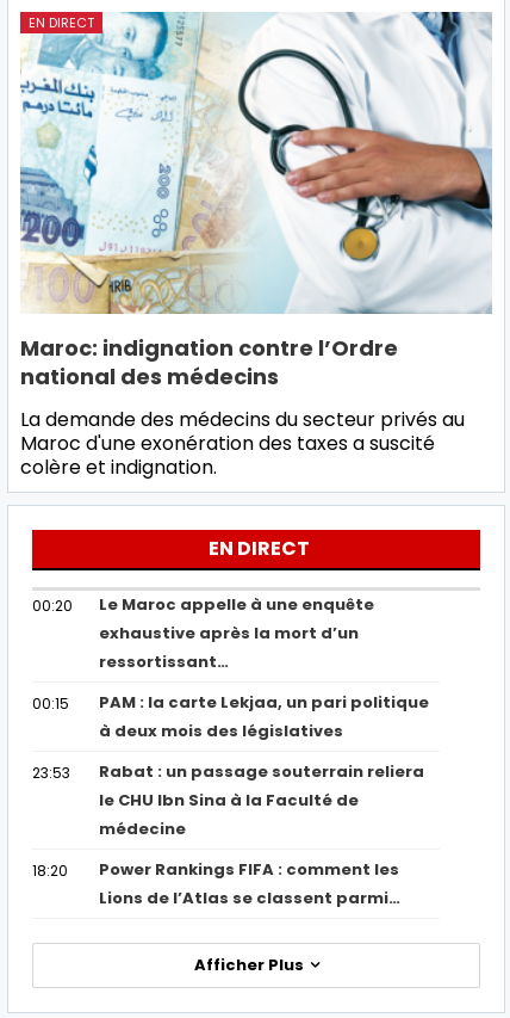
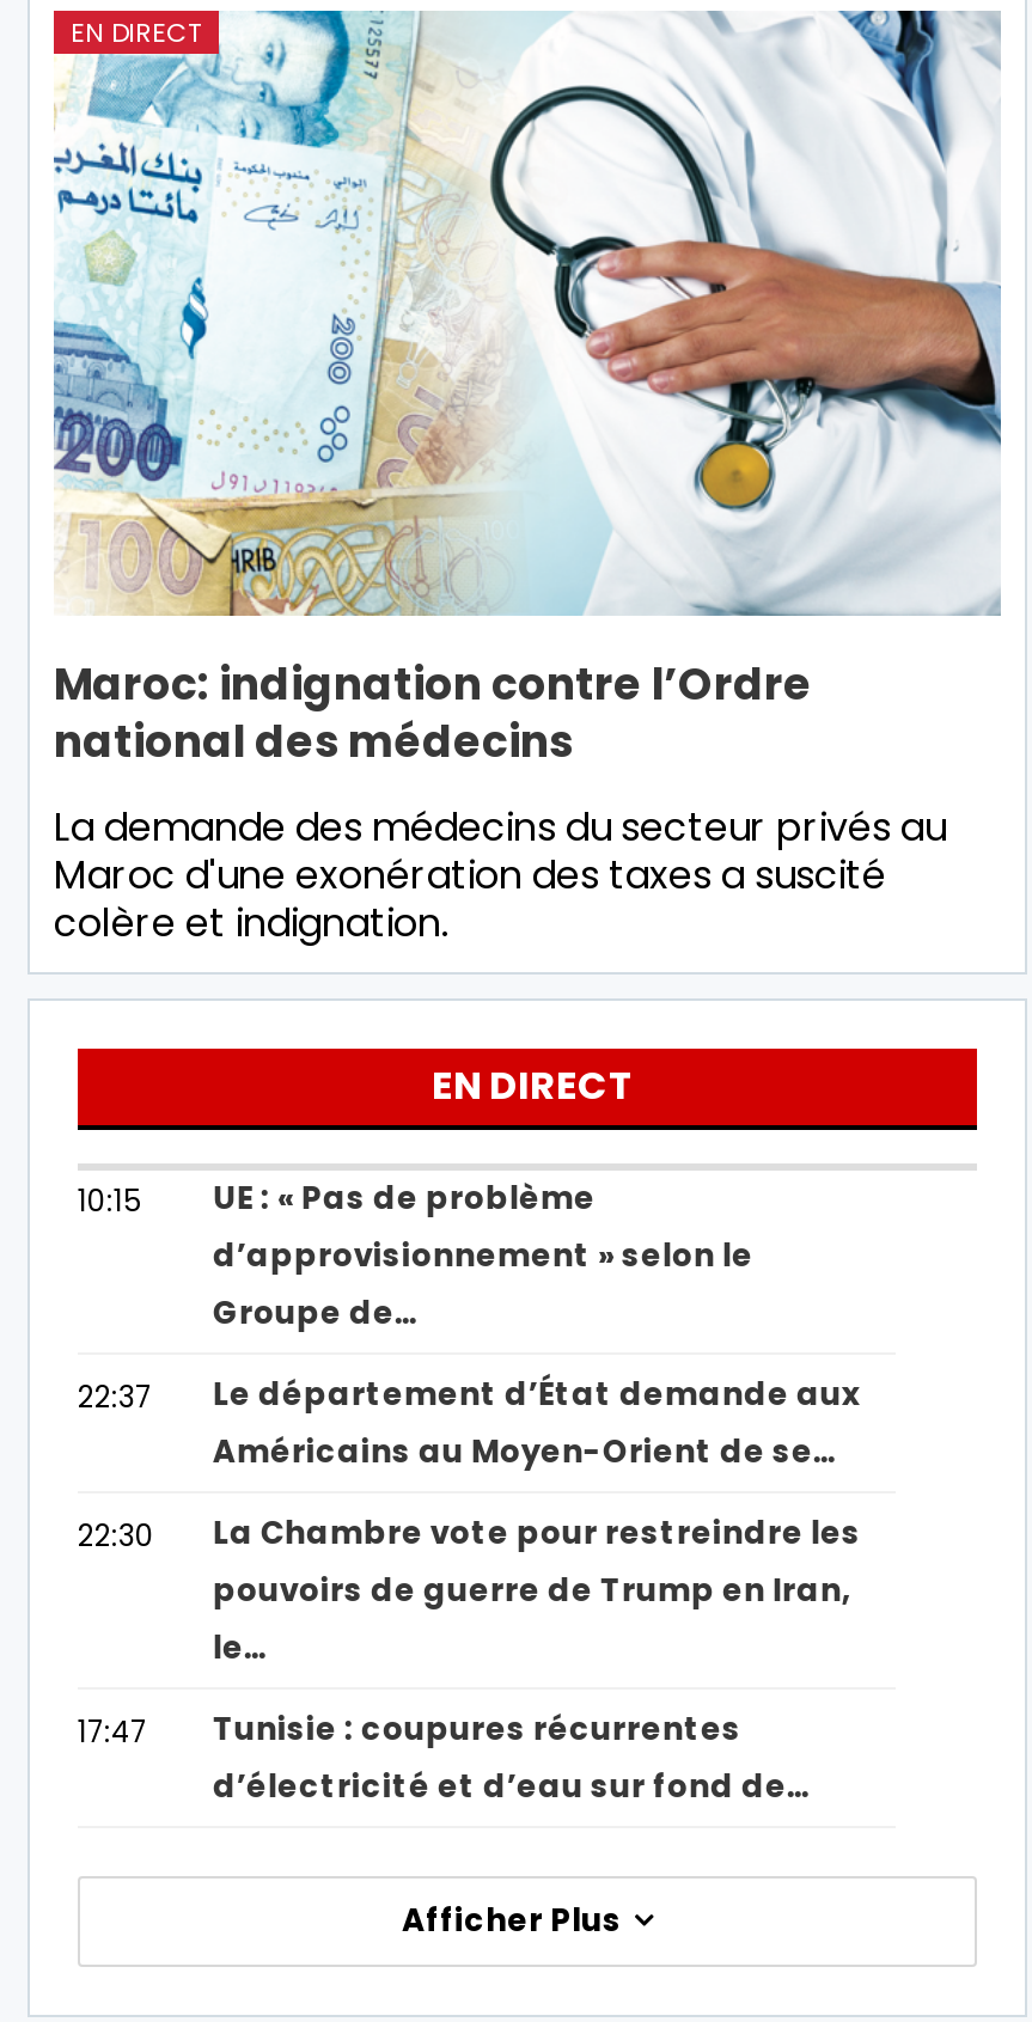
[32,593,375,673] 00:20 | Le Maroc appelle à une enquête | exhaustive après la mort d’un | ressortissant… -> [78,1176,753,1336] 10:15 | UE : « Pas de problème | d’approvisionnement » selon le | Groupe de…
[32,691,429,743] 00:15 | PAM : la carte Lekjaa, un pari politique | à deux mois des législatives -> [78,1372,861,1475] 22:37 | Le département d’État demande aux | Américains au Moyen-Orient de se…
[32,761,425,841] 23:53 | Rabat : un passage souterrain reliera | le CHU Ibn Sina à la Faculté de | médecine -> [78,1511,861,1671] 22:30 | La Chambre vote pour restreindre les | pouvoirs de guerre de Trump en Iran, | le…
[32,858,401,910] 18:20 | Power Rankings FIFA : comment les | Lions de l’Atlas se classent parmi… -> [78,1707,811,1810] 17:47 | Tunisie : coupures récurrentes | d’électricité et d’eau sur fond de…

